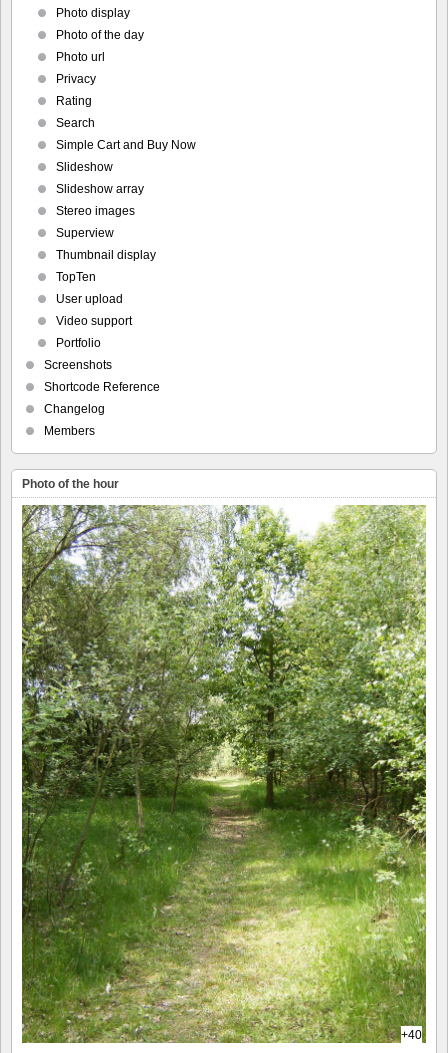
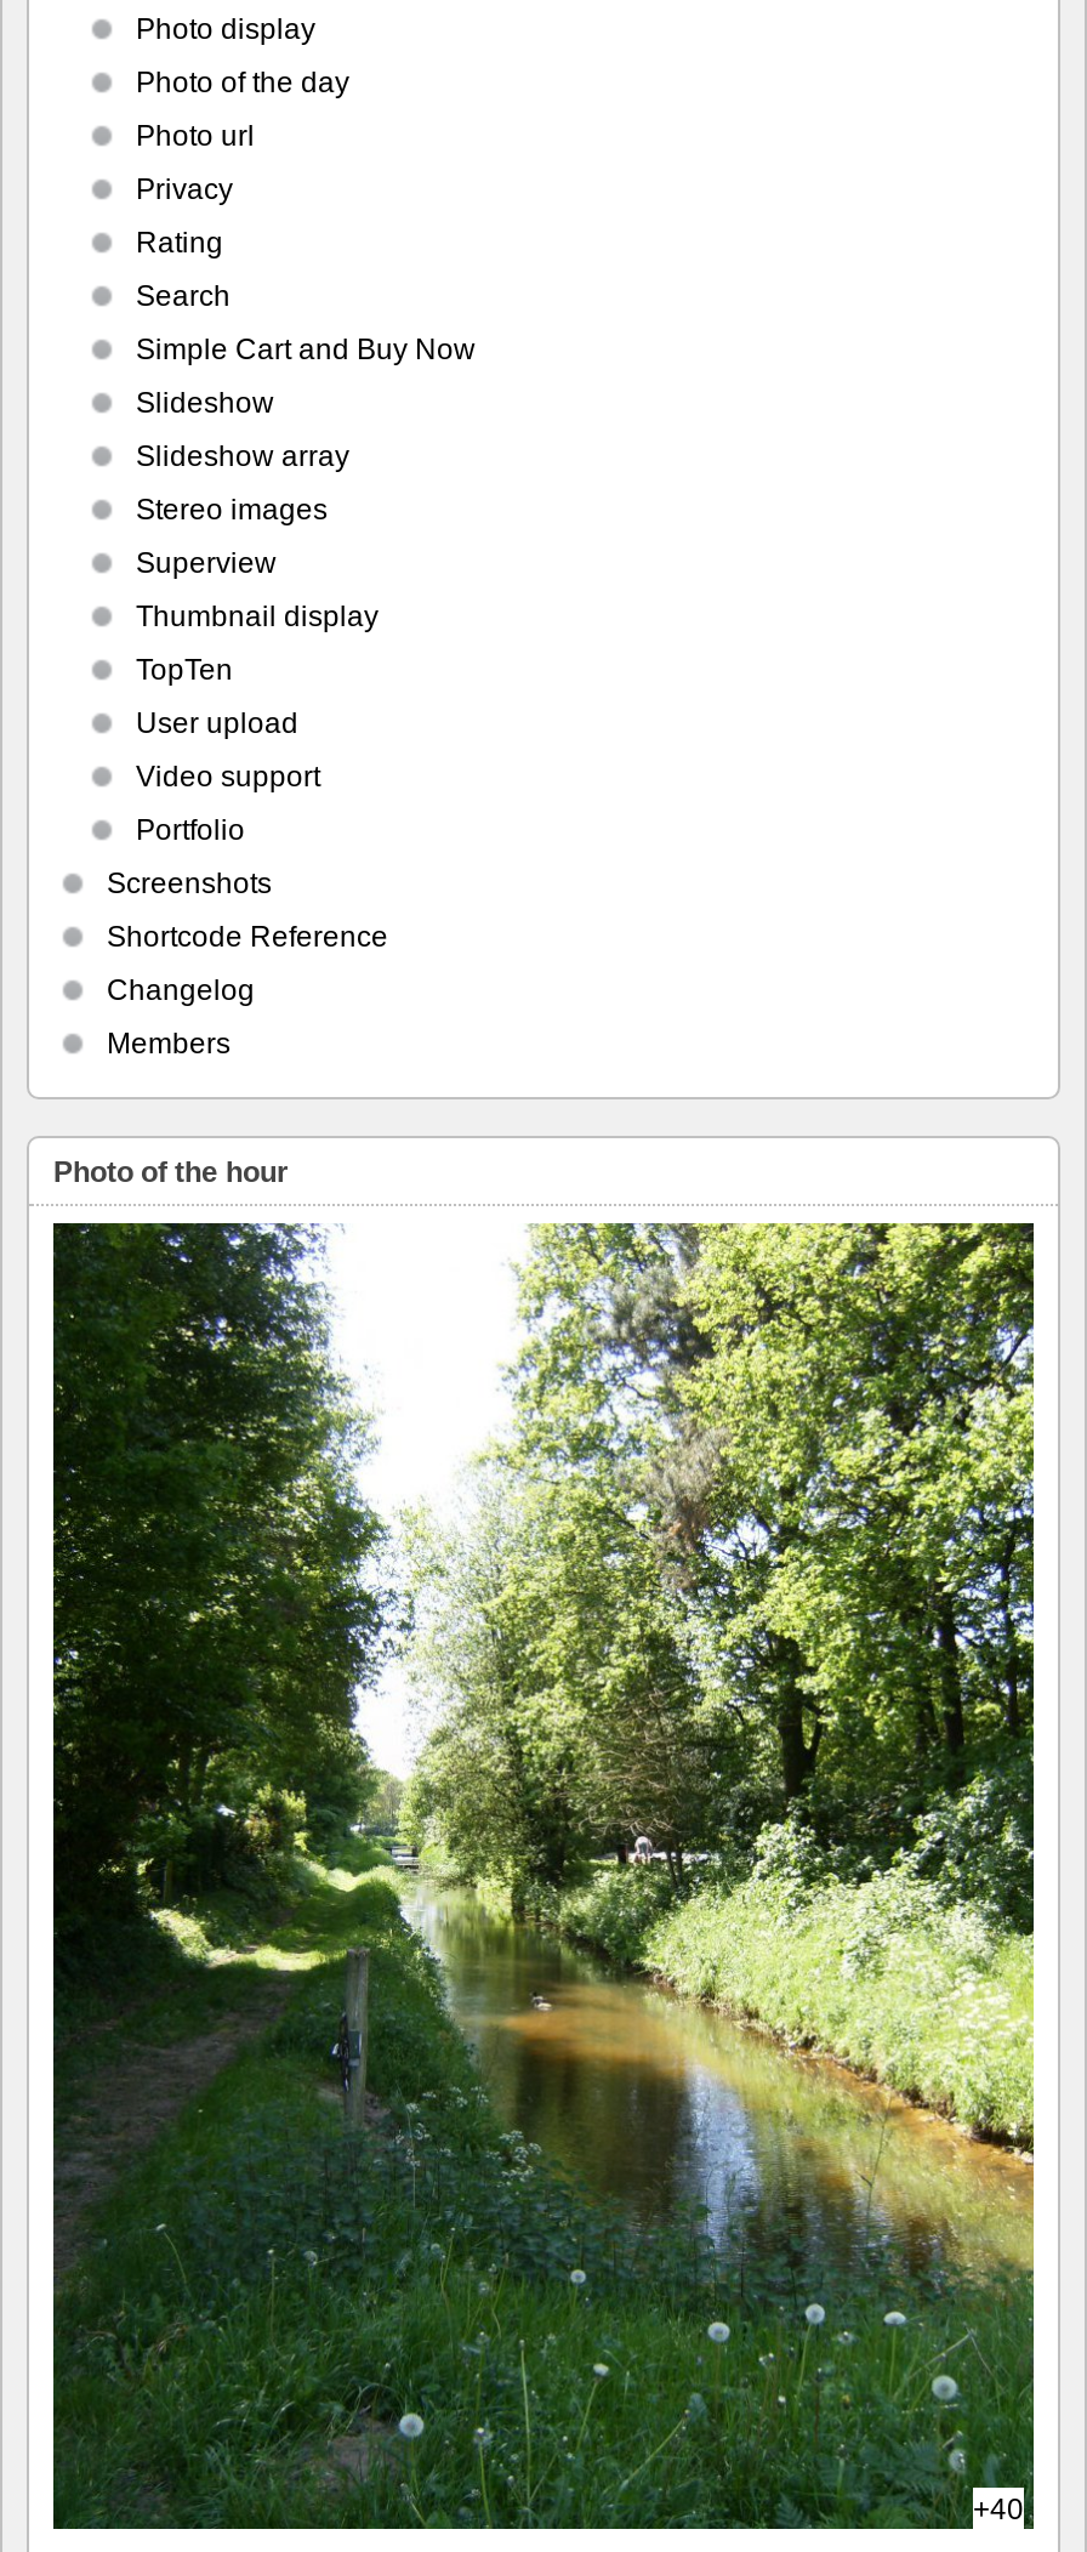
[21,504,427,1044] [image] -> [51,1221,1036,2531] [image]

